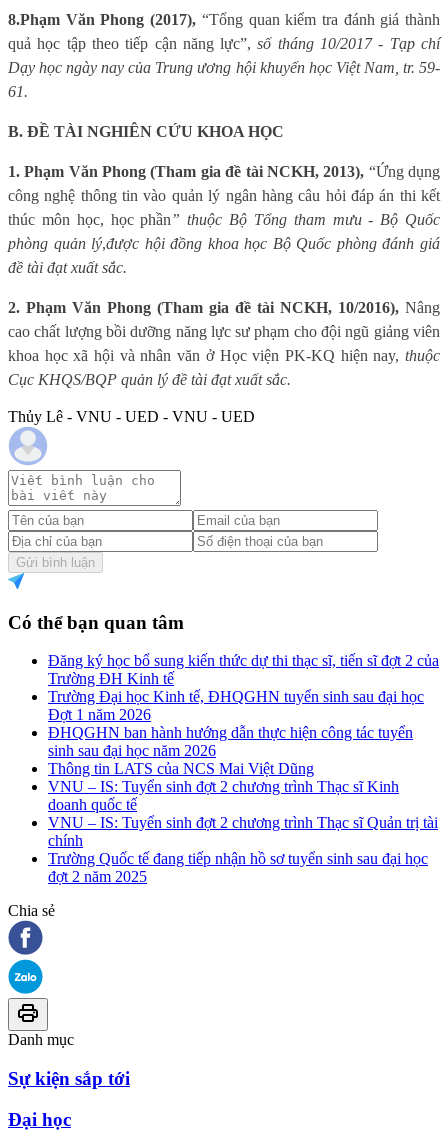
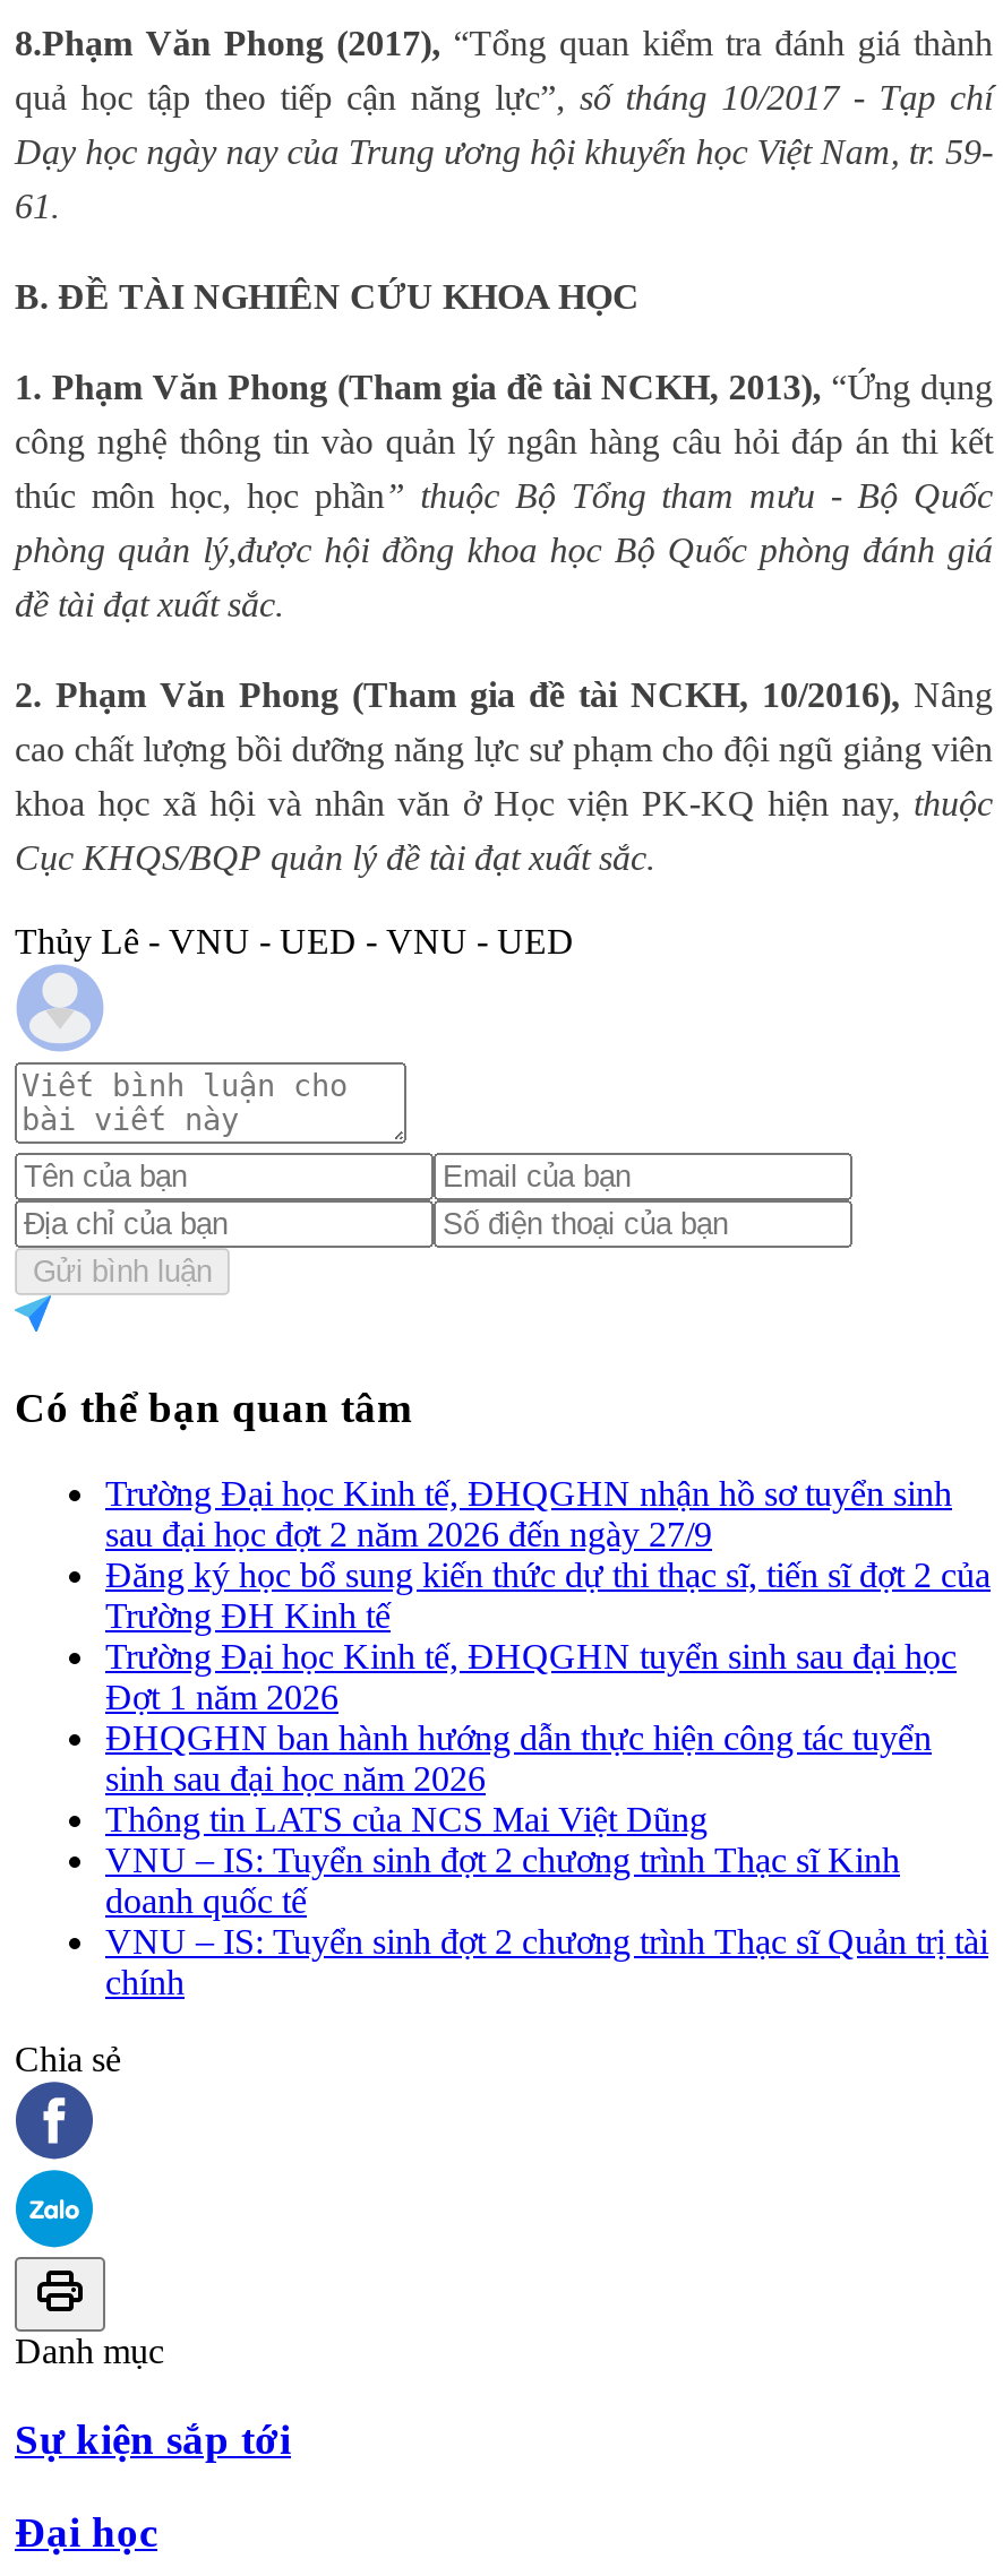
none -> [105,1475,952,1554] Trường Đại học Kinh tế, ĐHQGHN nhận hồ sơ tuyển sinh | sau đại học đợt 2 năm 2026 đến ngày 27/9
moved [48,652,439,849] -> [105,1556,991,2002]: Đăng ký học bổ sung kiến thức dự thi thạc sĩ, tiến sĩ đợt 2 của | Trường ĐH Kinh tế | Trường Đại học Kinh tế, ĐHQGHN tuyển sinh sau đại học | ... | VNU – IS: Tuyển sinh đợt 2 chương trình Thạc sĩ Quản trị tài | chính
[48,850,428,885] Trường Quốc tế đang tiếp nhận hồ sơ tuyển sinh sau đại học | đợt 2 năm 2025 -> none

